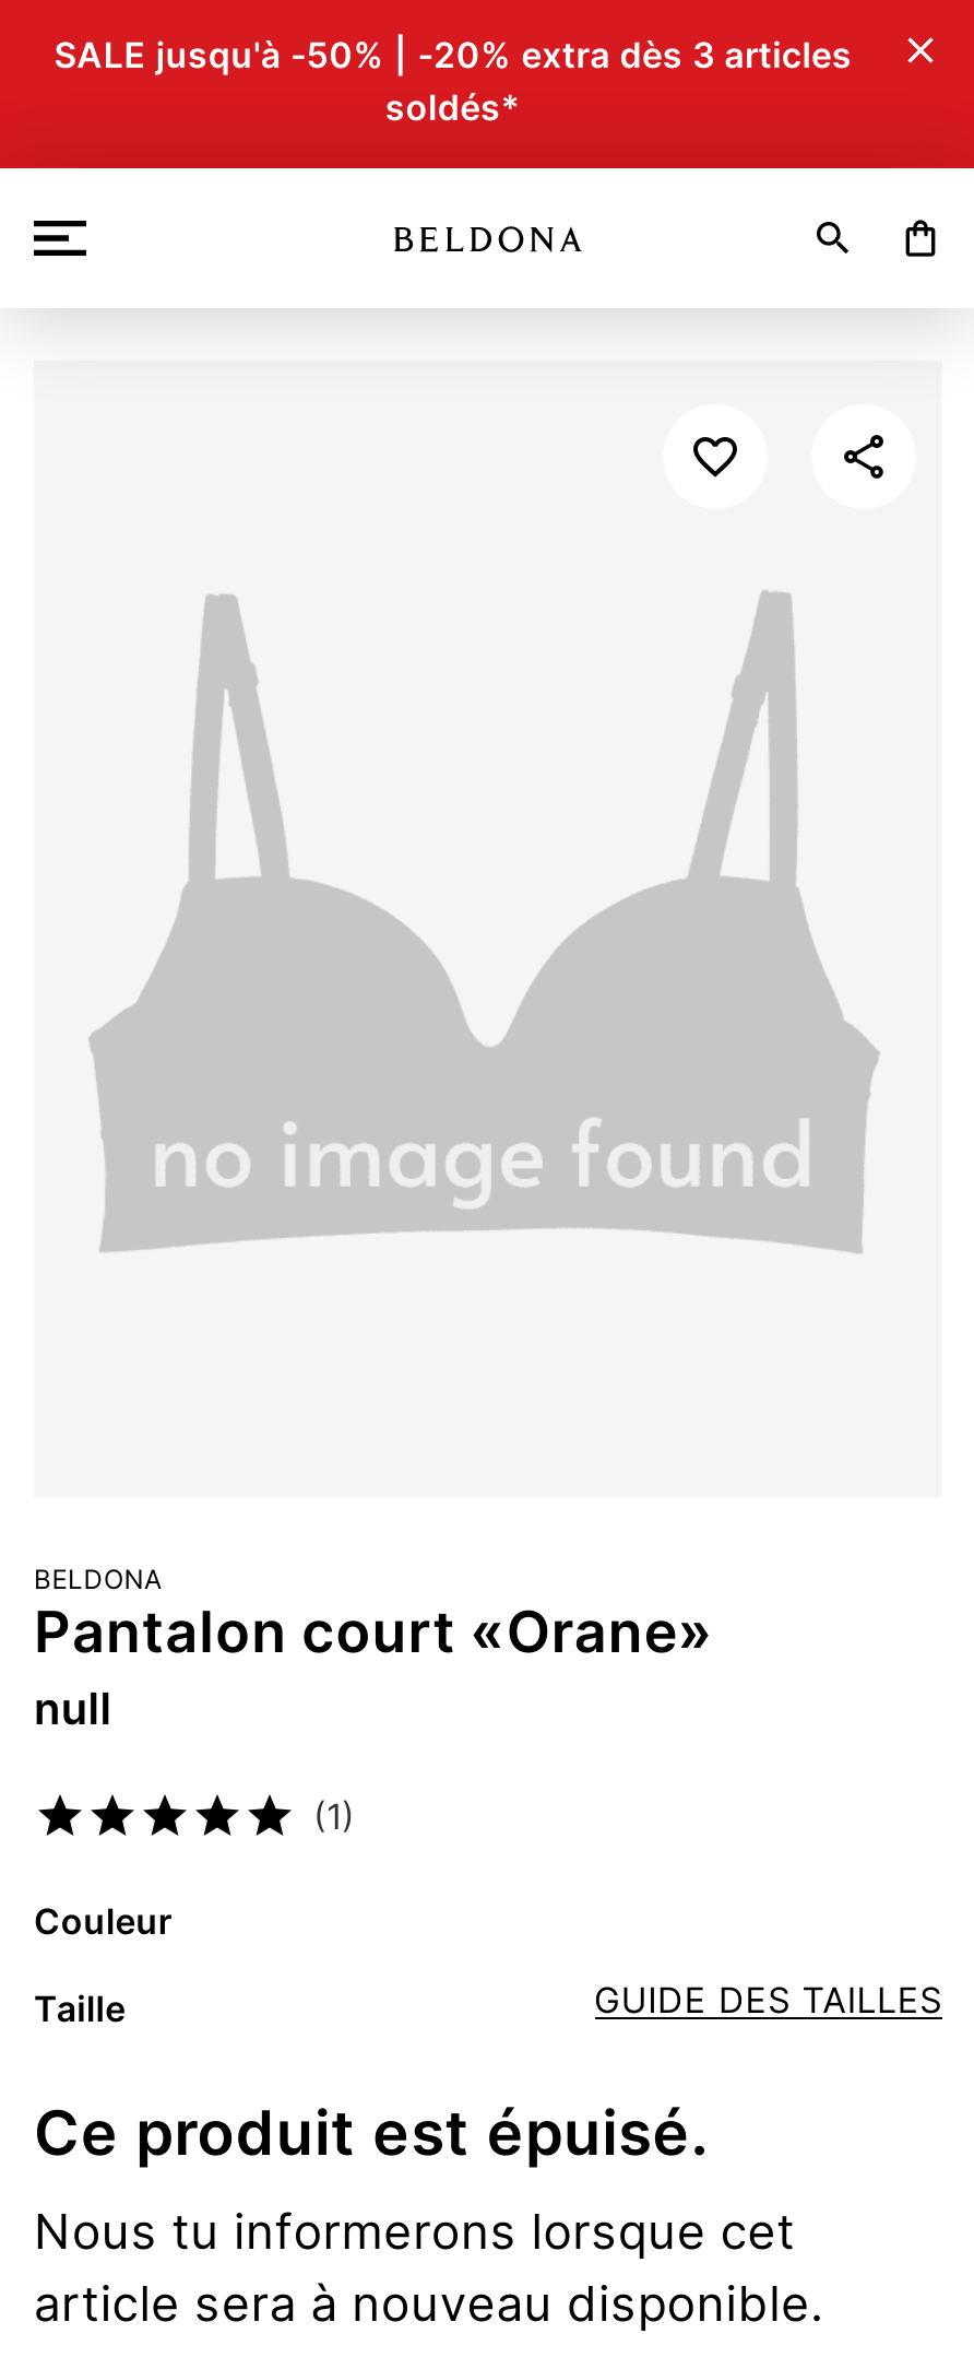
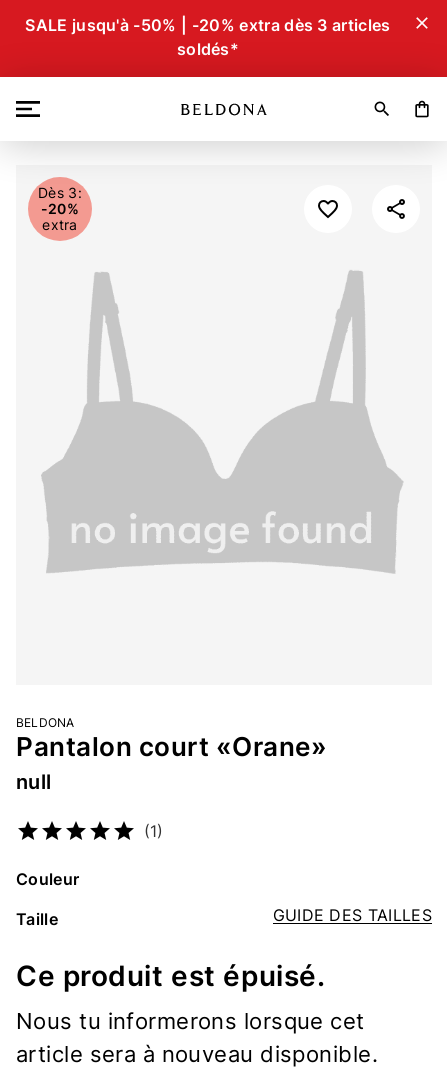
none -> [38,184,82,233] Dès 3: | -20% | extra

